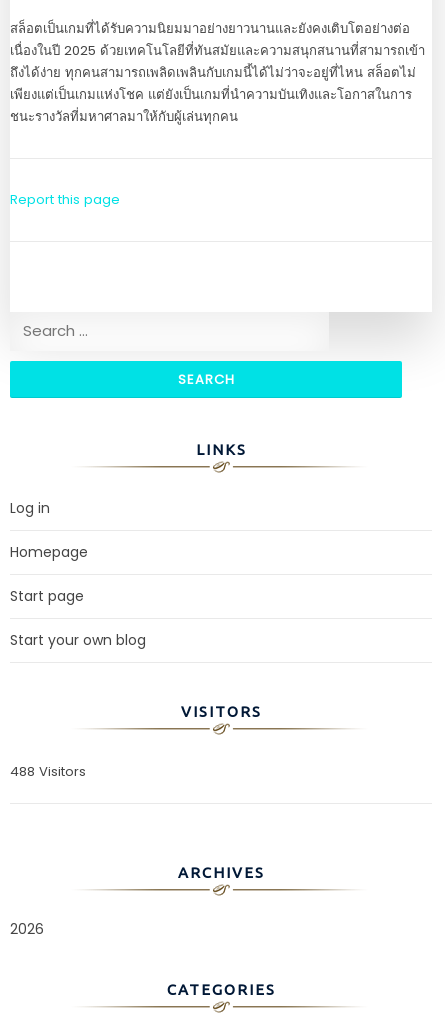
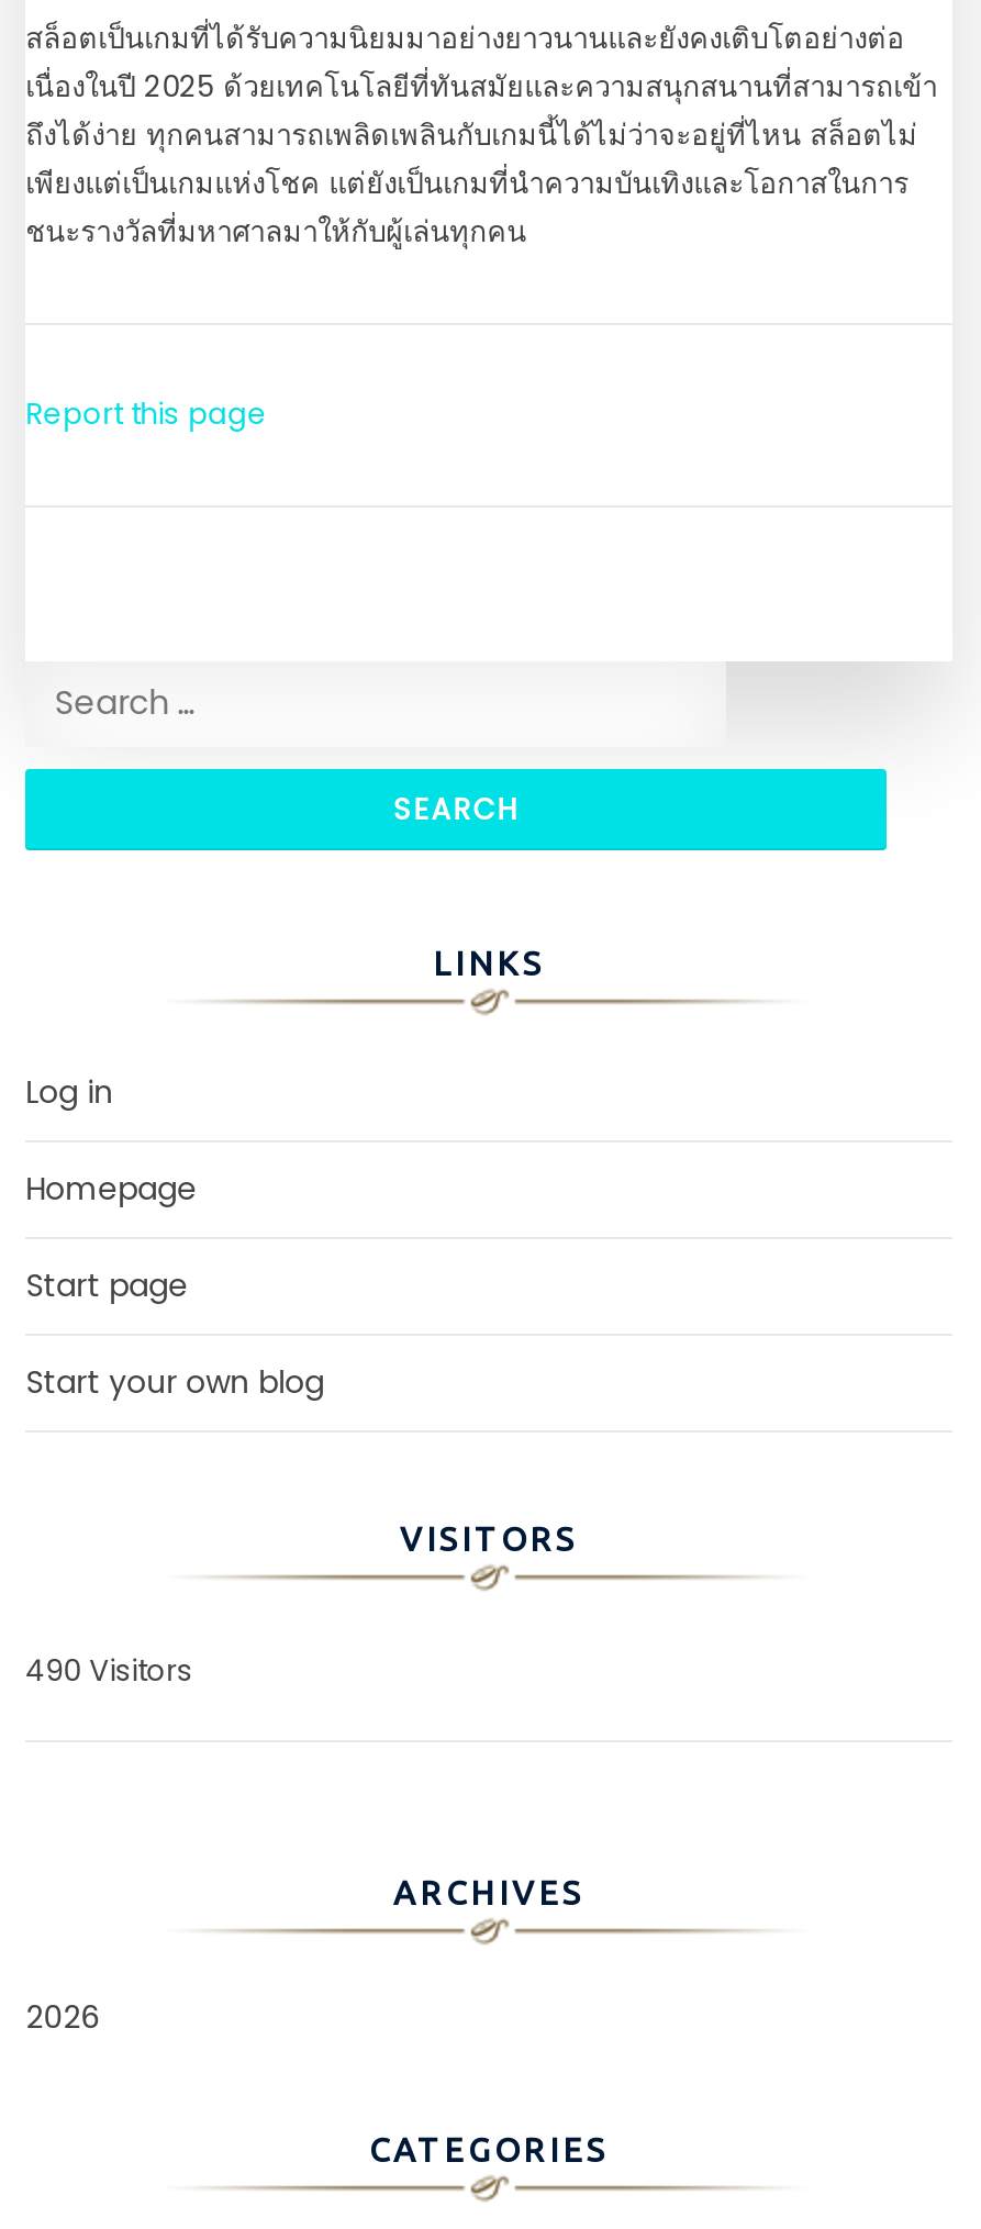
[10,762,86,781] 488 Visitors -> [25,1650,192,1692] 490 Visitors

